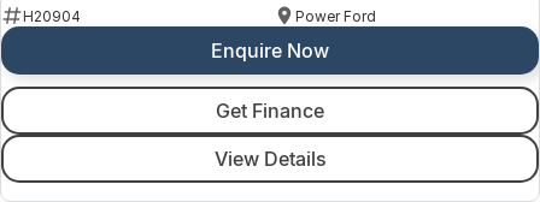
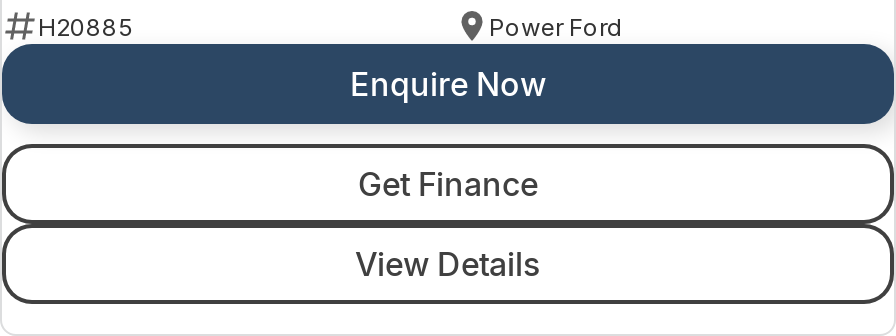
[23,7,81,25] H20904 -> [38,12,134,42] H20885

